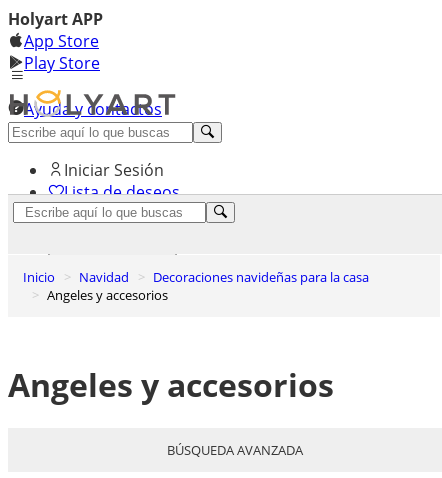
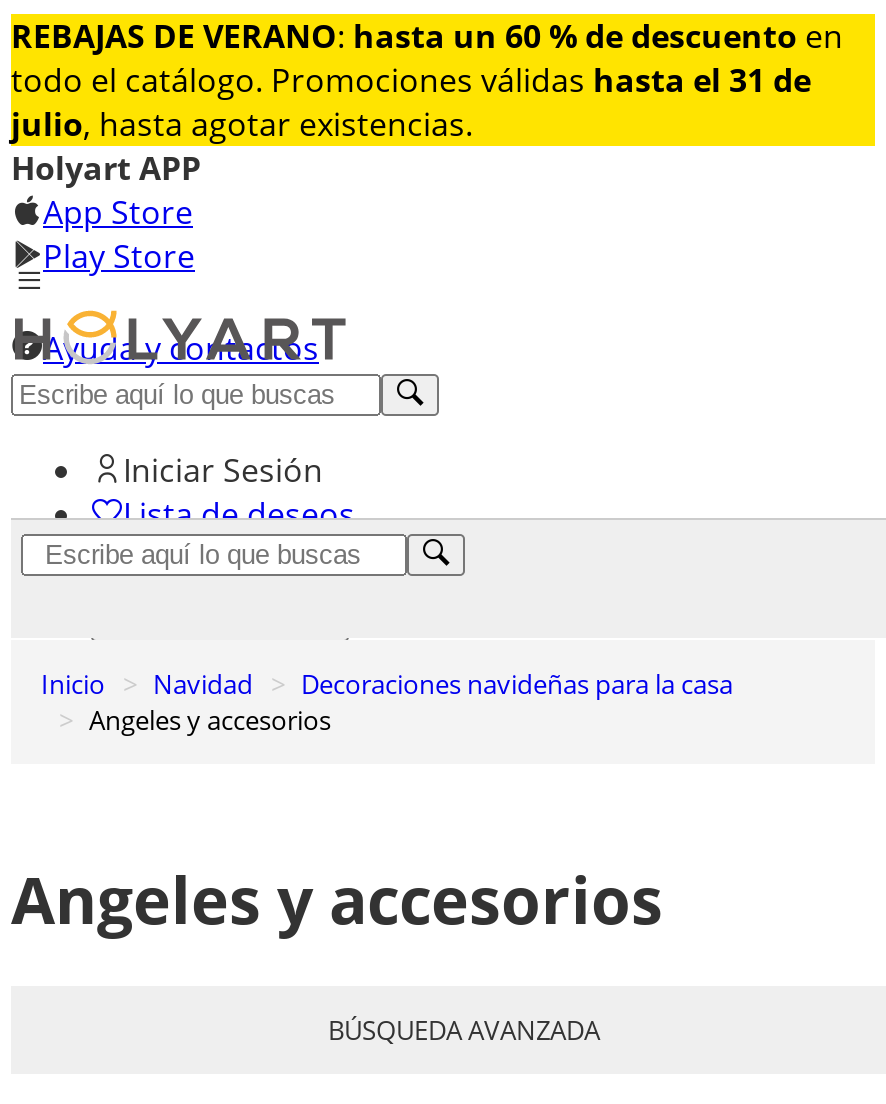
none -> [11,12,877,148] [image] | REBAJAS DE VERANO: hasta un 60 % de descuento en | todo el catálogo. Promociones válidas hasta el 31 de | julio, hasta agotar existencias.

